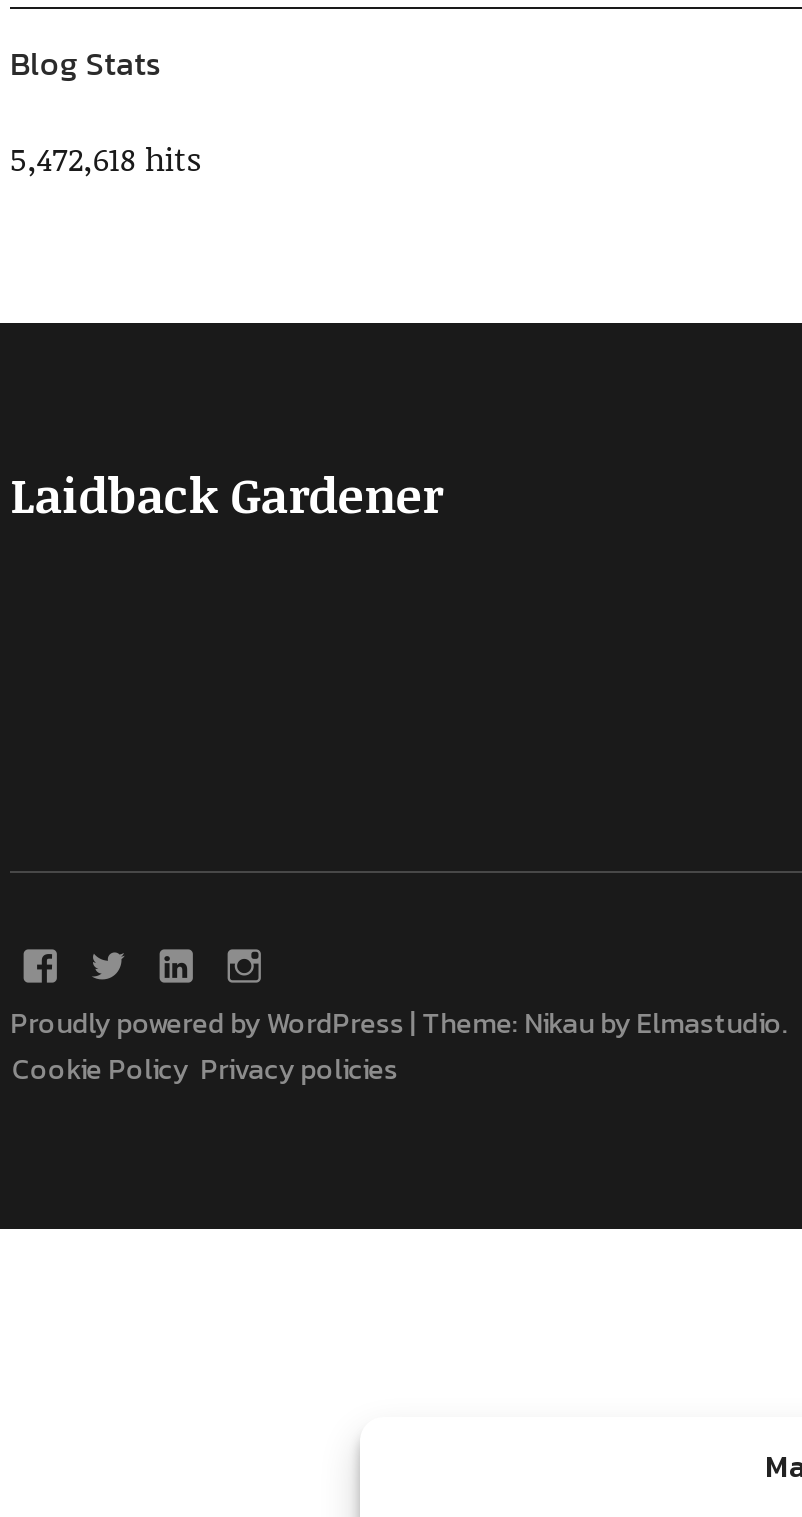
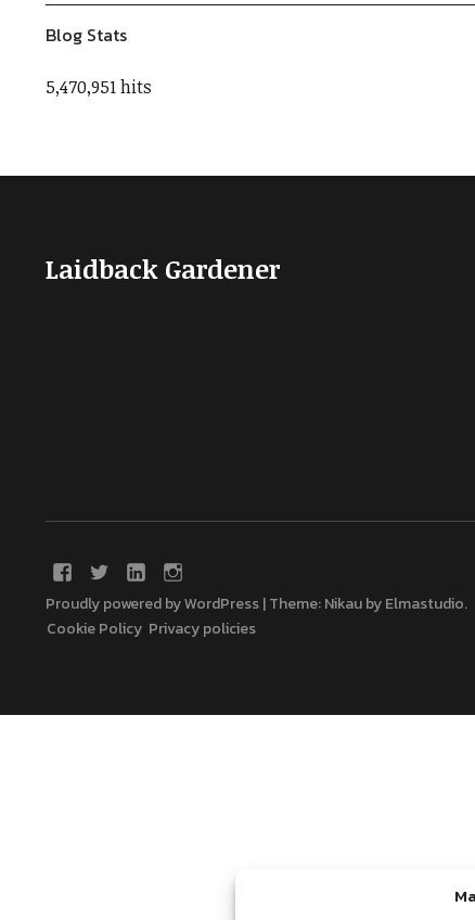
[10,137,202,181] 5,472,618 hits -> [46,75,152,99] 5,470,951 hits

